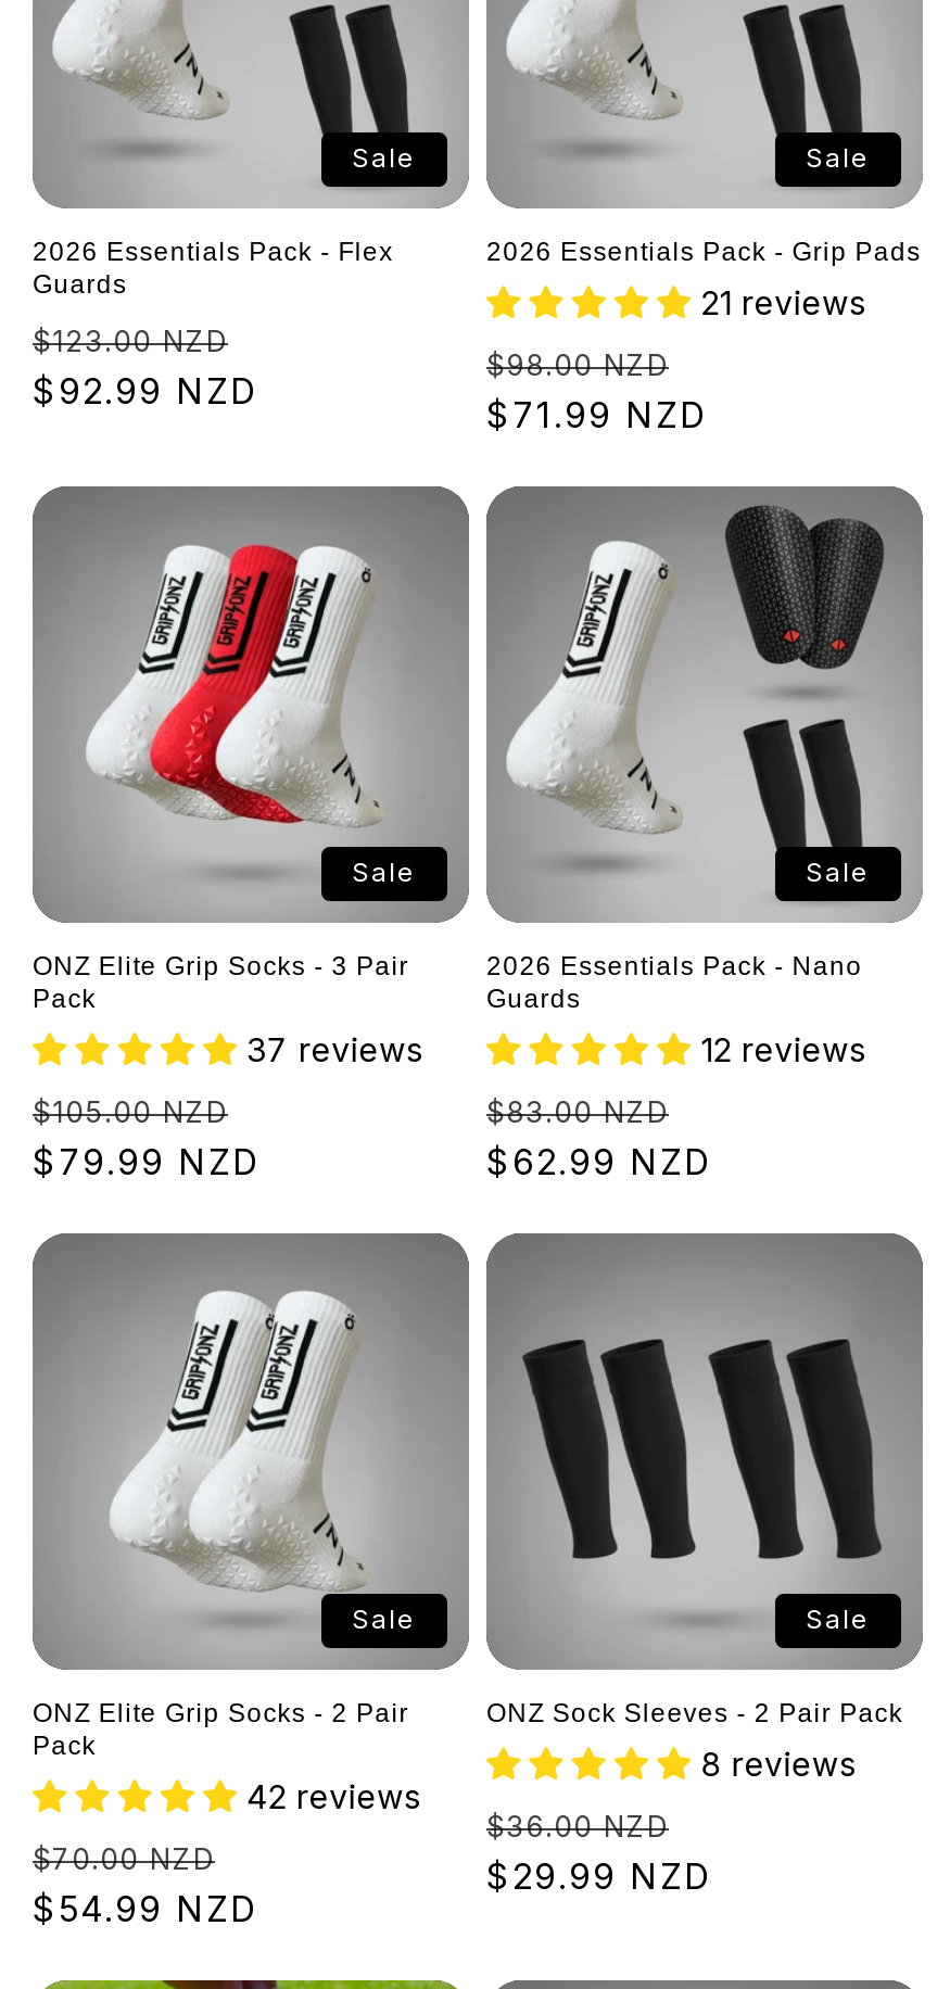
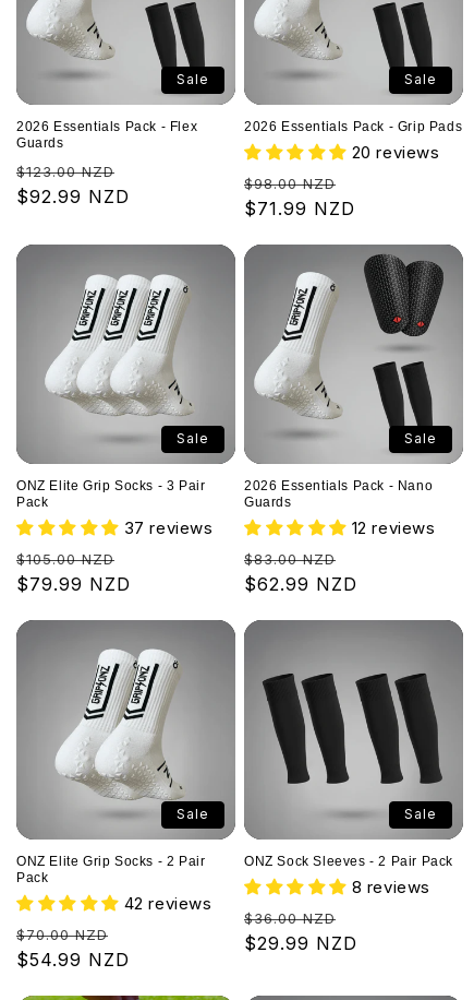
[701,282,868,324] 21 reviews -> [352,142,440,163] 20 reviews
[89,543,302,825] [image] -> [46,274,161,416] [image]

